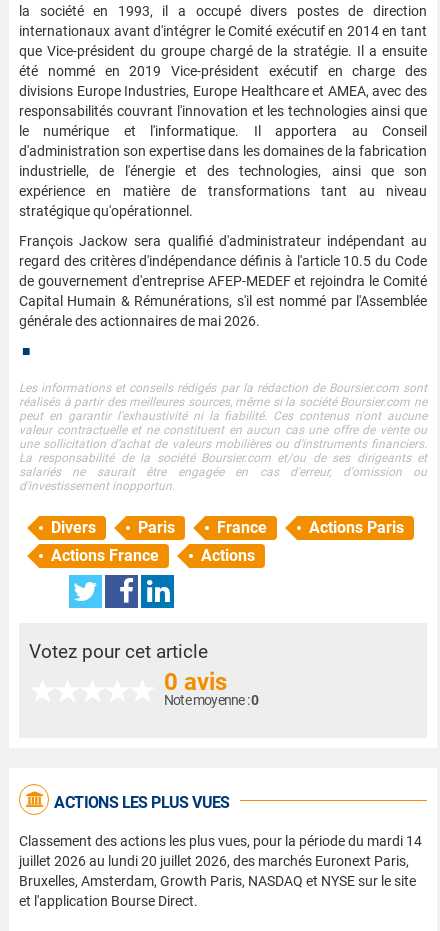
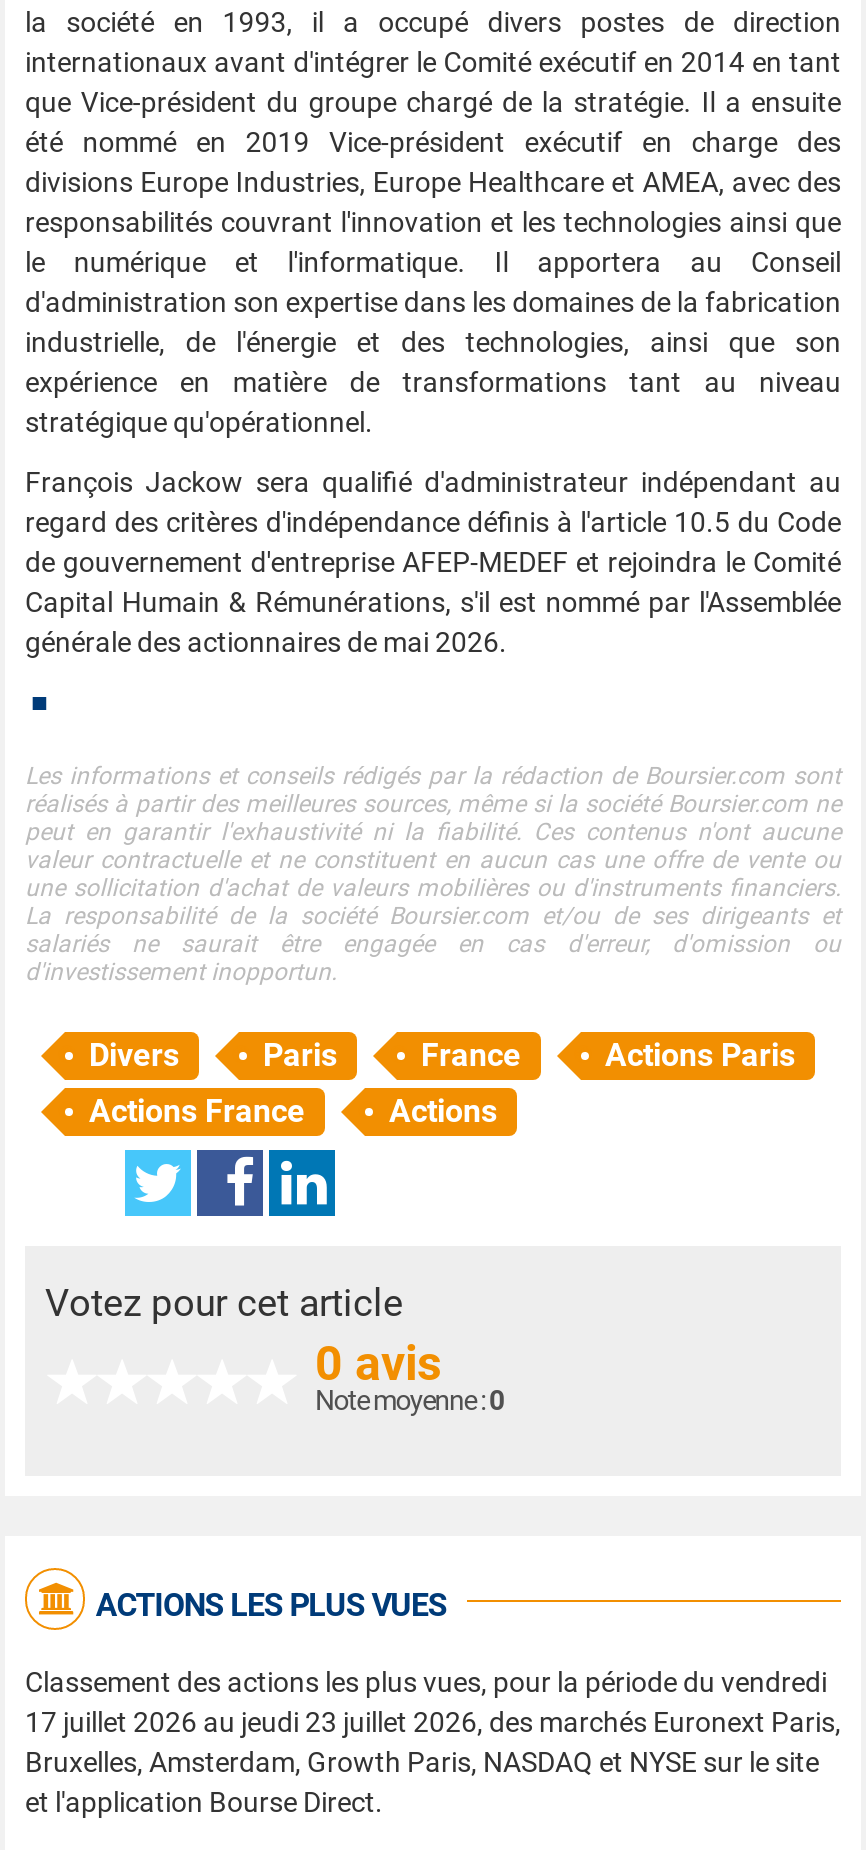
[19,833,422,869] Classement des actions les plus vues, pour la période du mardi 14 | juillet 2026 au lundi 20 juillet 2026, des marchés Euronext Paris, -> [25,1666,841,1738] Classement des actions les plus vues, pour la période du vendredi | 17 juillet 2026 au jeudi 23 juillet 2026, des marchés Euronext Paris,

